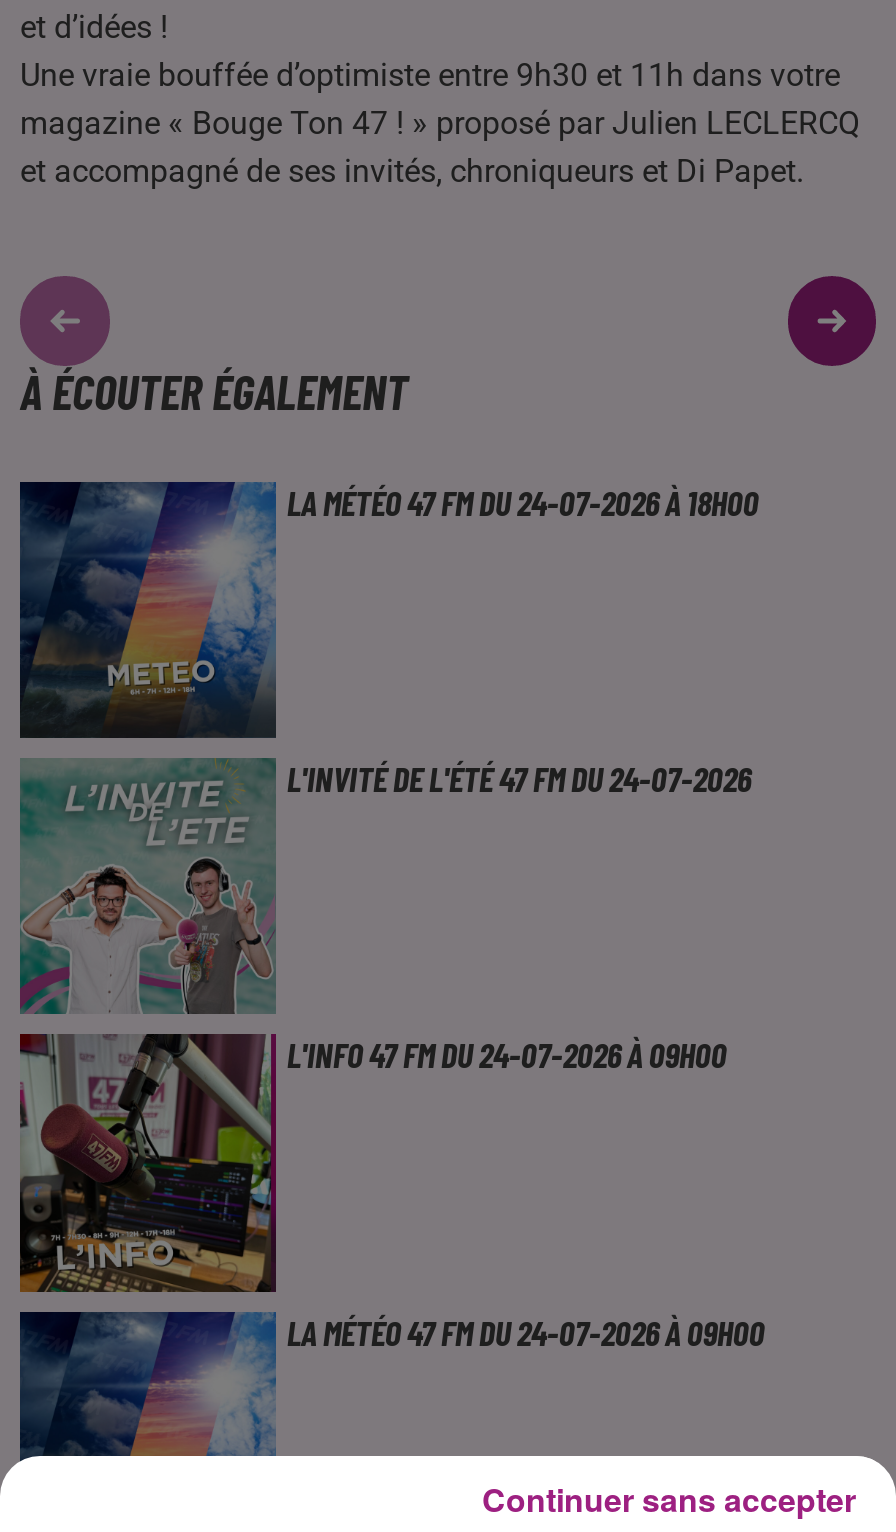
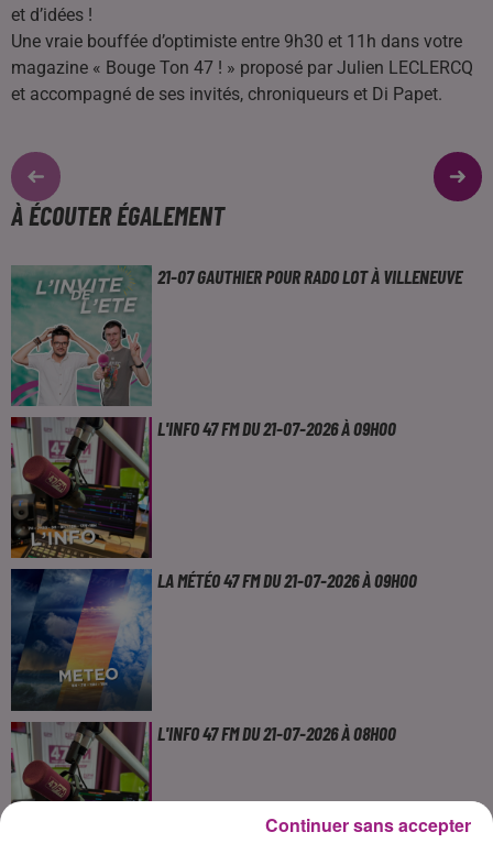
moved [20,482,276,738] -> [11,569,152,711]: [image]
[287,479,759,523] LA MÉTÉO 47 FM DU 24-07-2026 À 18H00 -> [158,264,463,288] 21-07 GAUTHIER POUR RADO LOT À VILLENEUVE
moved [20,758,276,1014] -> [11,266,151,406]: [image]
[287,756,751,800] L'INVITÉ DE L'ÉTÉ 47 FM DU 24-07-2026 -> [158,416,397,440] L'INFO 47 FM DU 21-07-2026 À 09H00
moved [20,1034,276,1292] -> [11,417,152,558]: [image]
[287,1033,727,1077] L'INFO 47 FM DU 24-07-2026 À 09H00 -> [158,568,418,592] LA MÉTÉO 47 FM DU 21-07-2026 À 09H00
[20,1309,765,1458] [image] | LA MÉTÉO 47 FM DU 24-07-2026 À 09H00 -> [11,721,397,802] [image] | L'INFO 47 FM DU 21-07-2026 À 08H00

